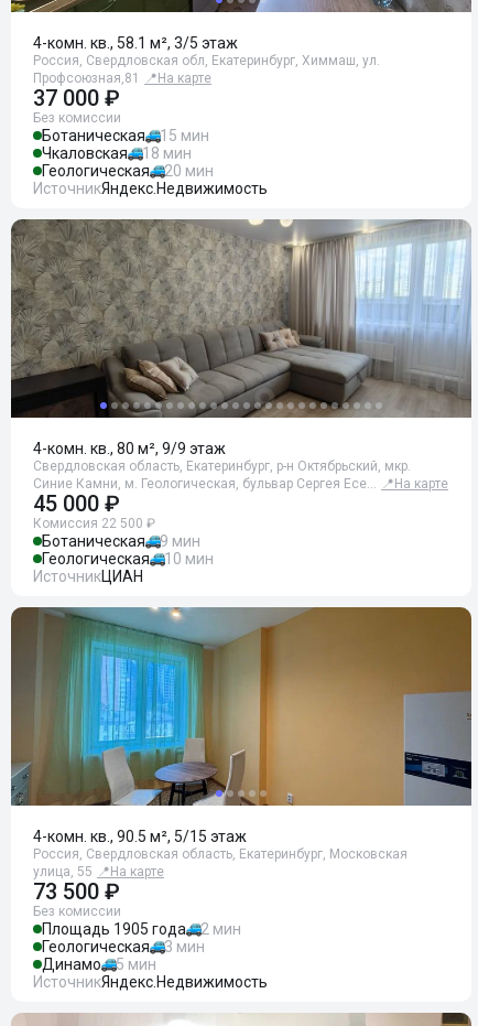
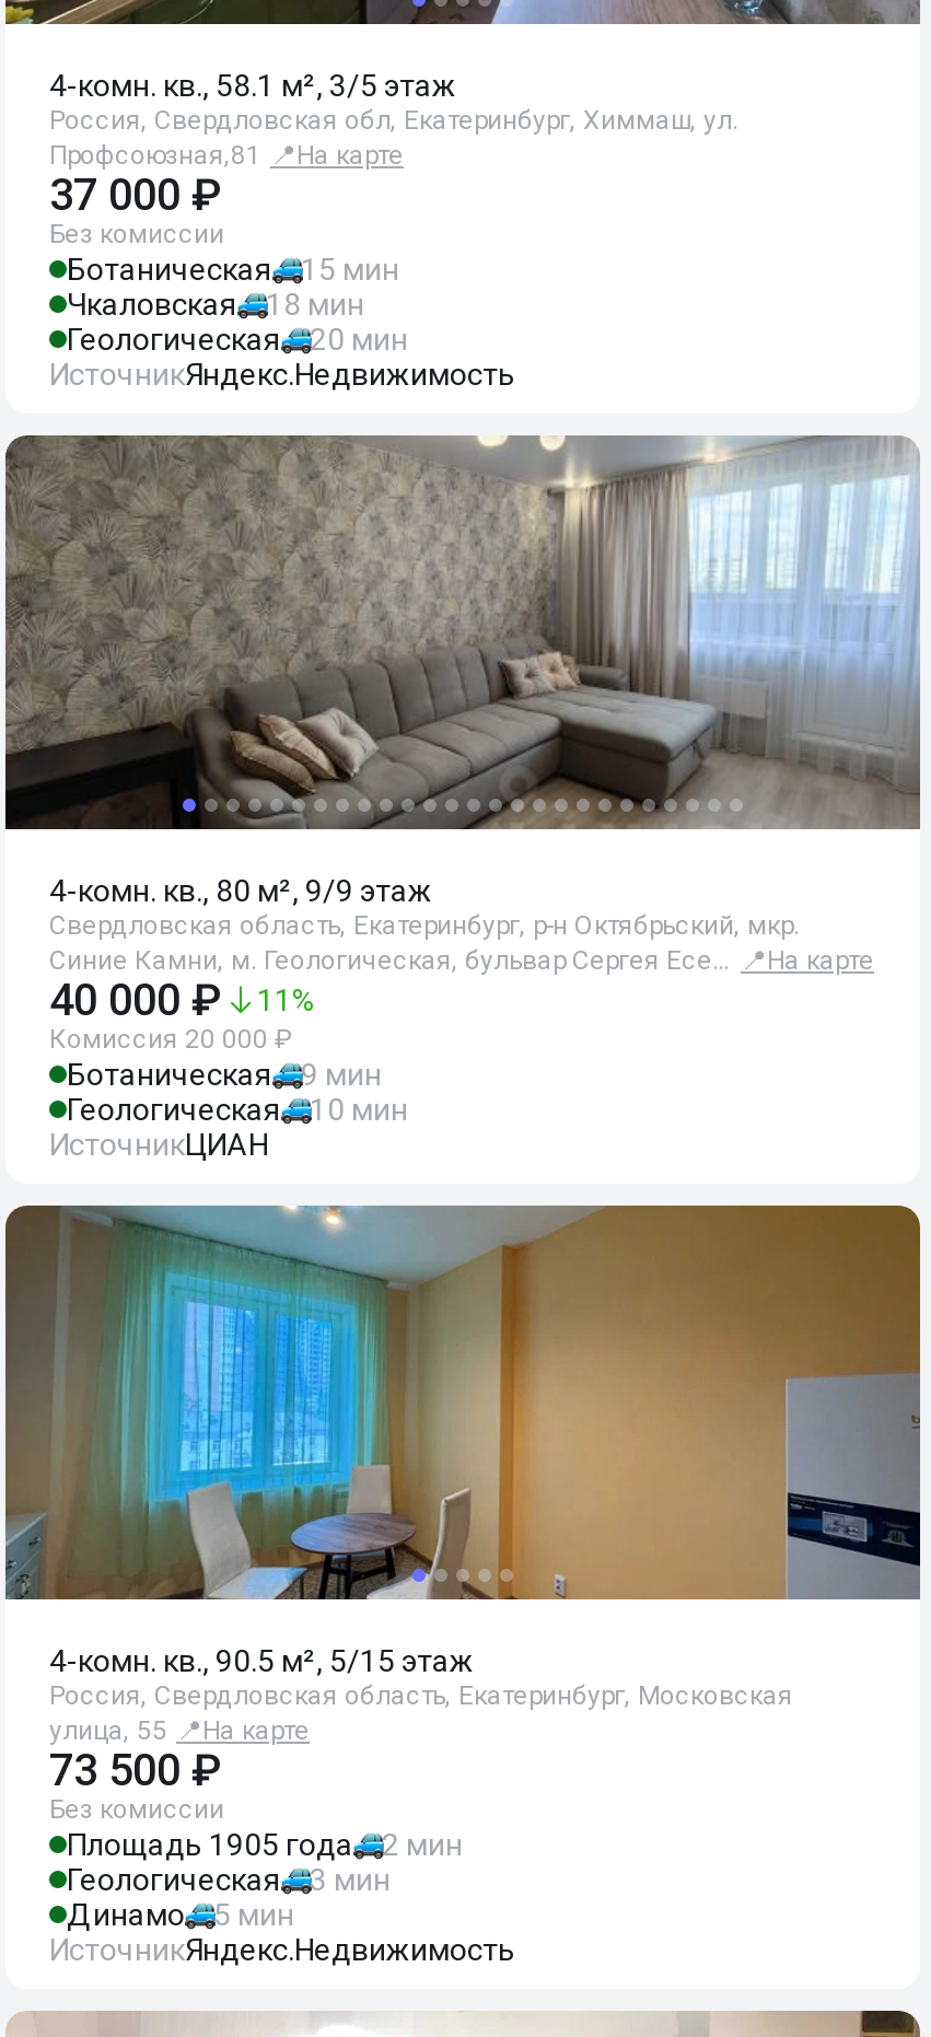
[33,490,155,531] 45 000 ₽ | Комиссия 22 500 ₽ -> [49,974,316,1055] 40 000 ₽ | 11% | Комиссия 20 000 ₽

